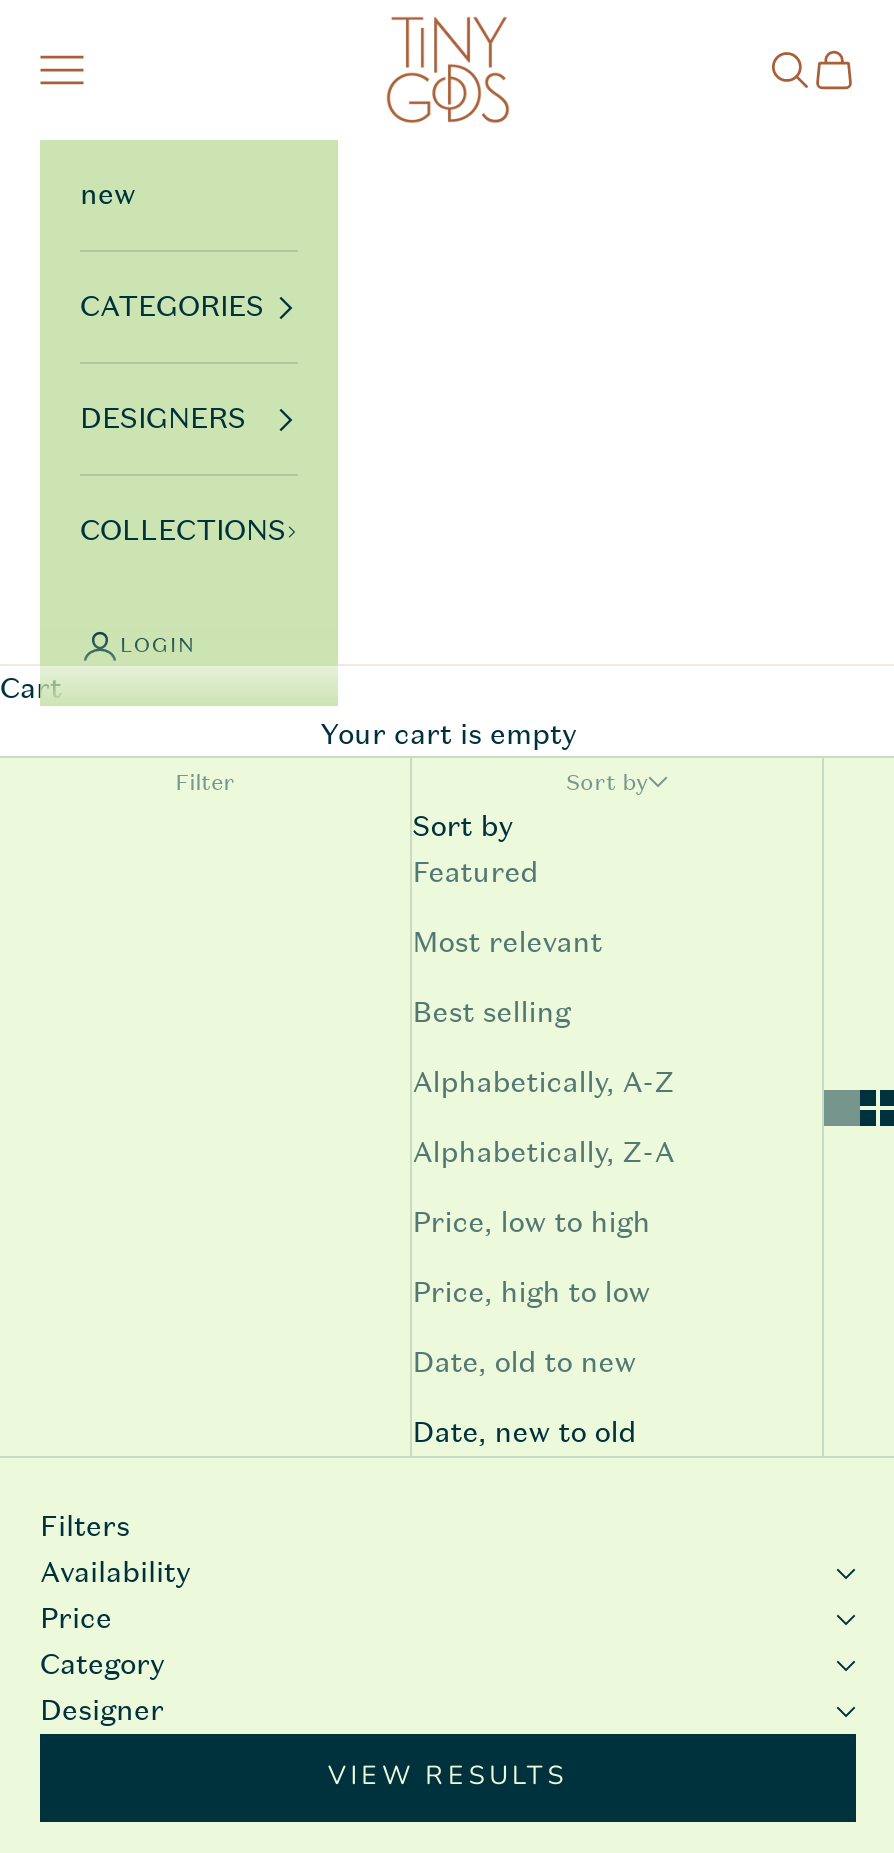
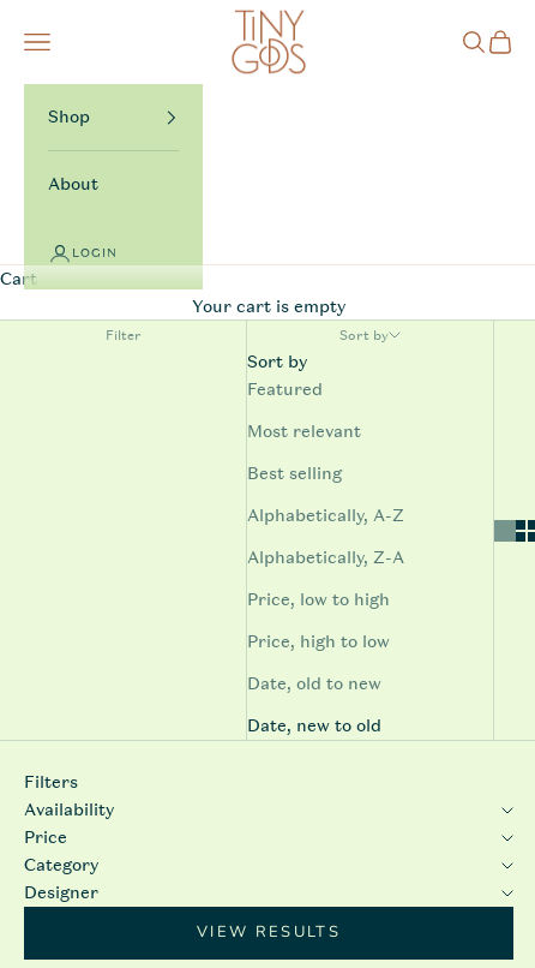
[80,174,286,550] new | CATEGORIES | DESIGNERS | COLLECTIONS -> [48,104,98,196] Shop | About

